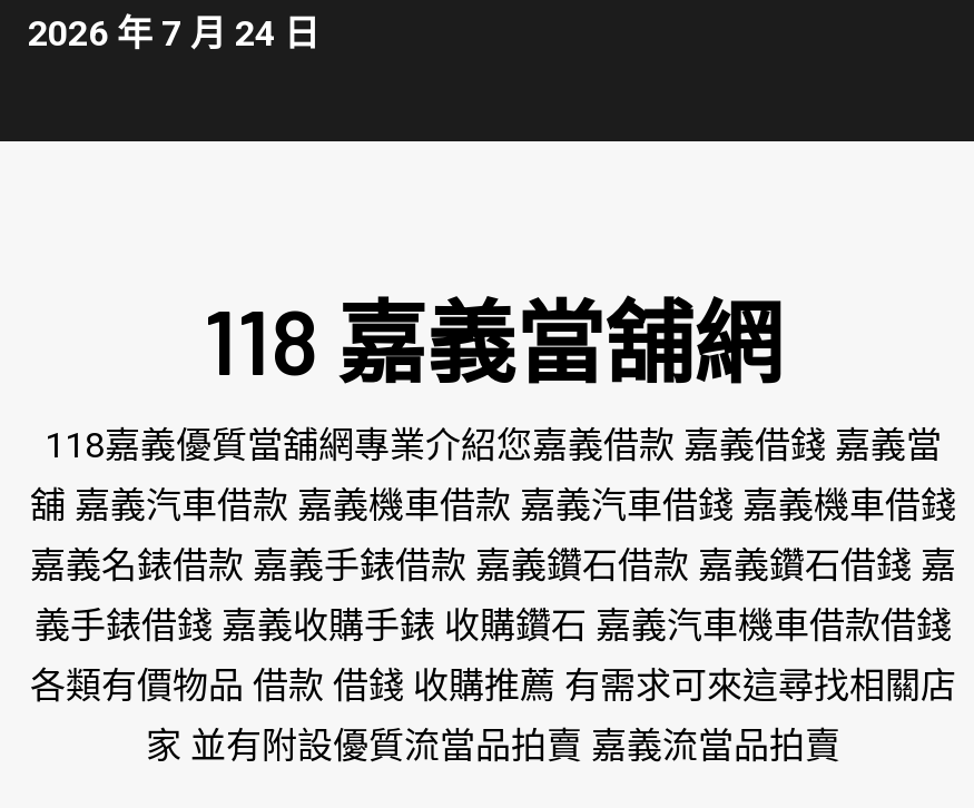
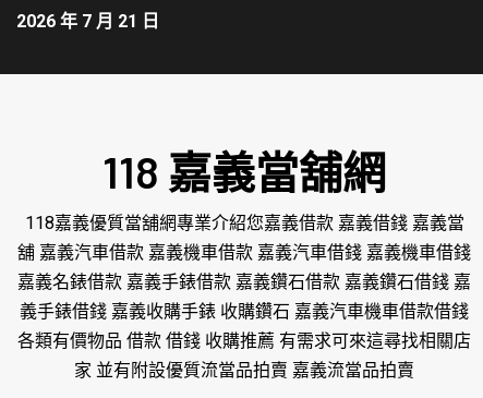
[28,13,319,55] 2026 年 7 月 24 日 -> [16,11,159,32] 2026 年 7 月 21 日

